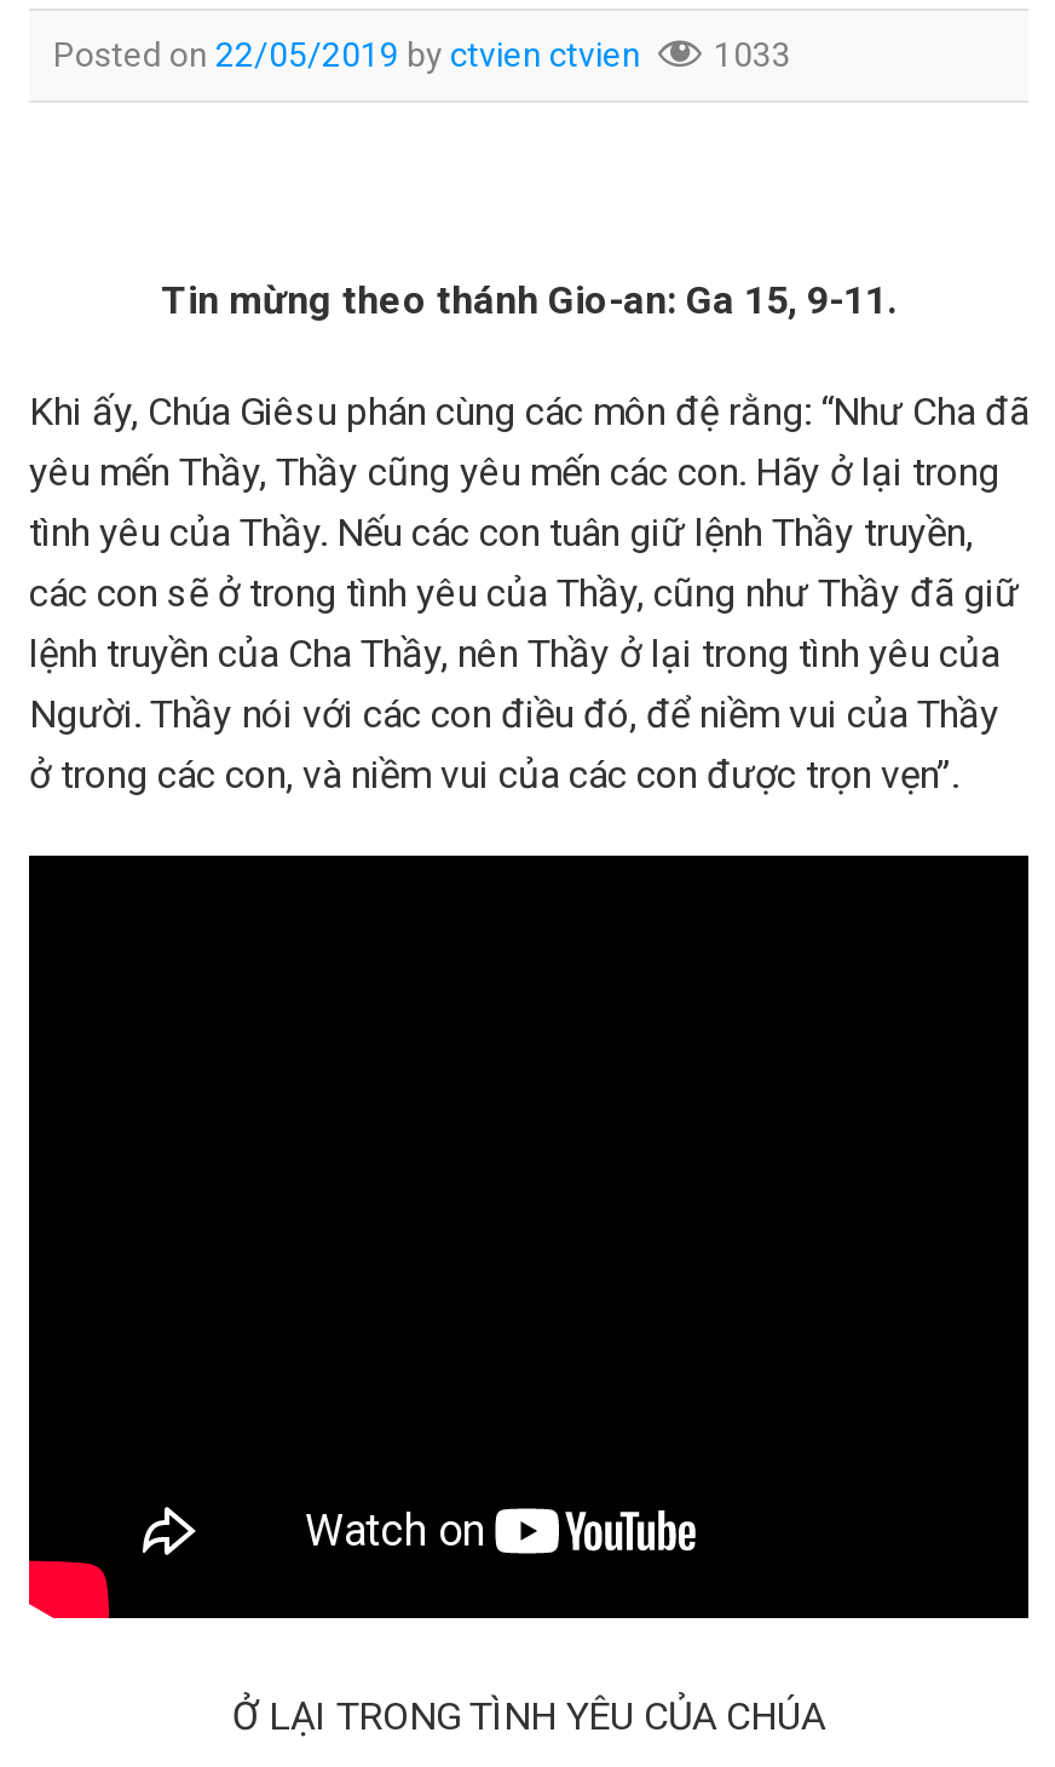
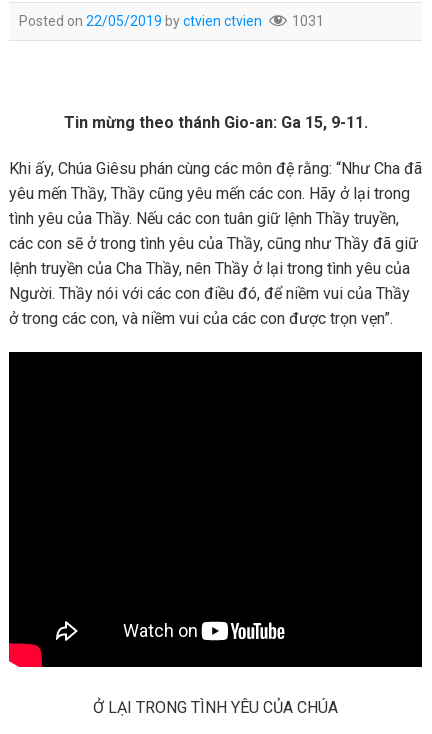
[53,34,791,73] Posted on 22/05/2019 by ctvien ctvien 1033 -> [19,13,324,29] Posted on 22/05/2019 by ctvien ctvien 1031

